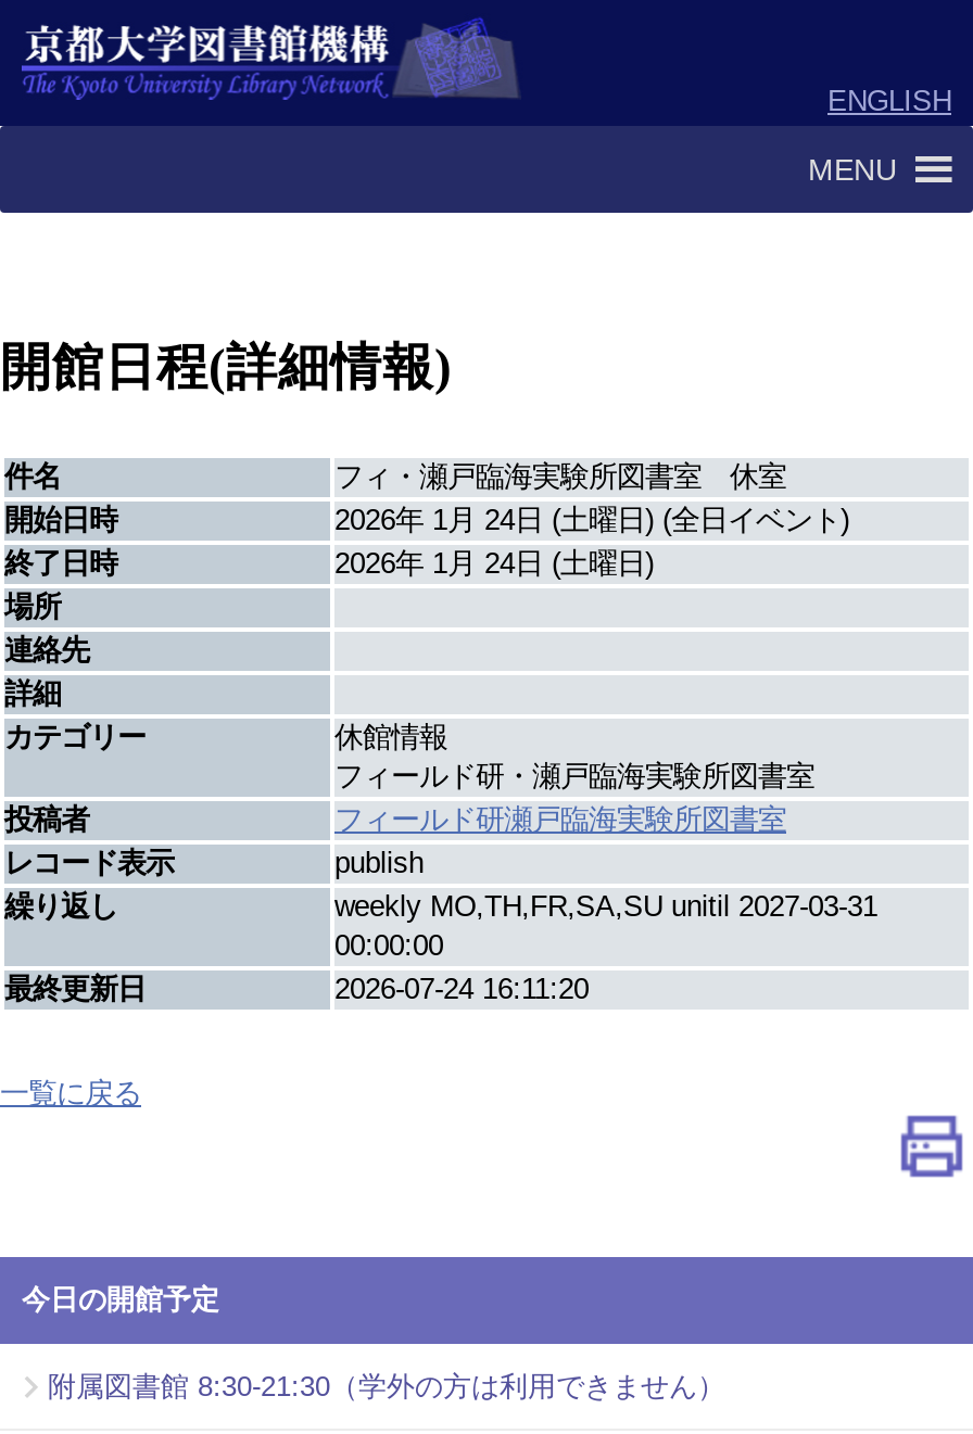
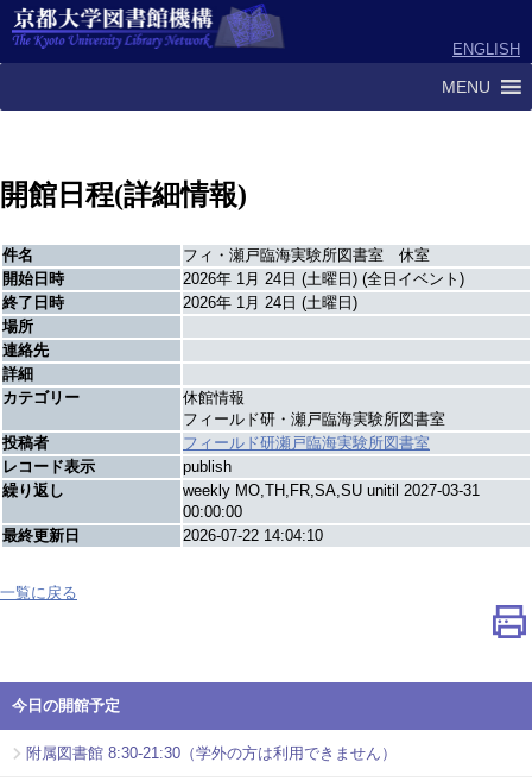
[334,972,589,1005] 2026-07-24 16:11:20 -> [183,526,323,544] 2026-07-22 14:04:10

